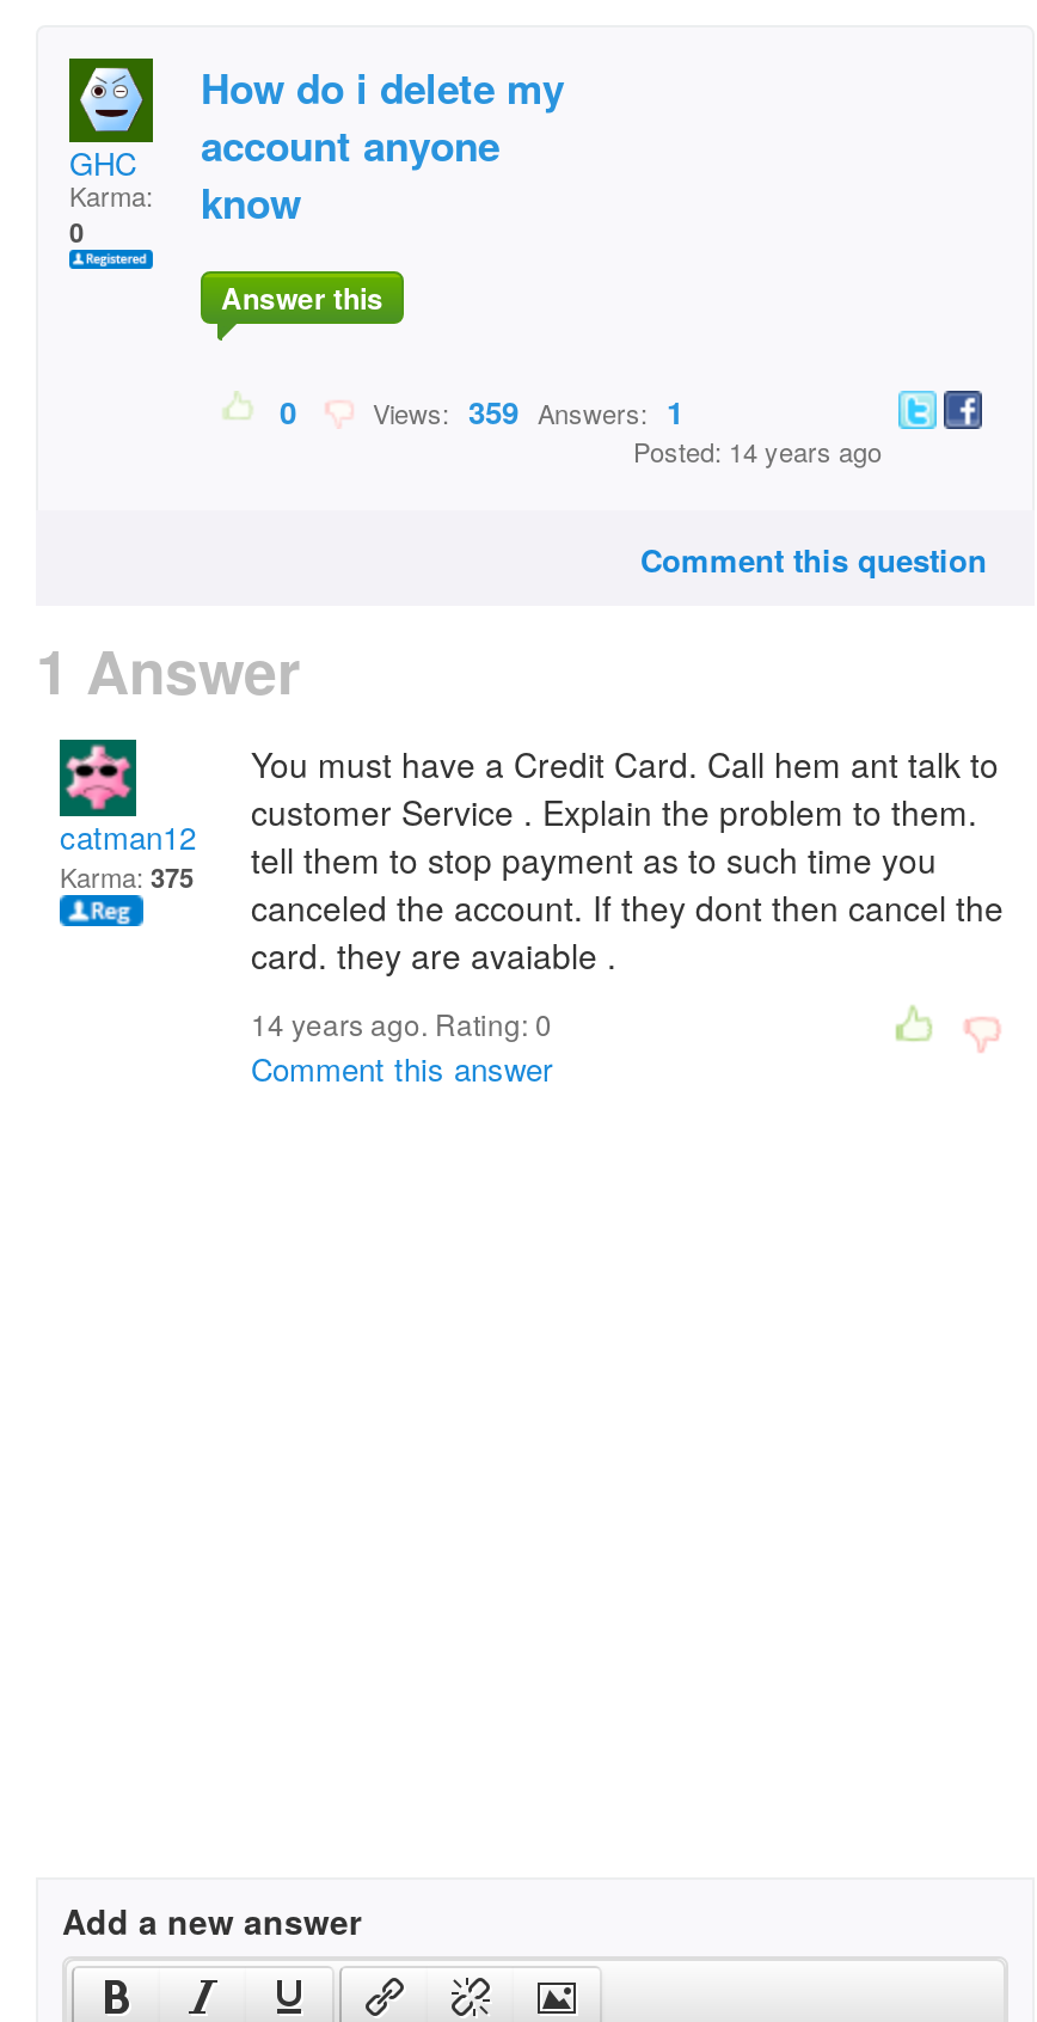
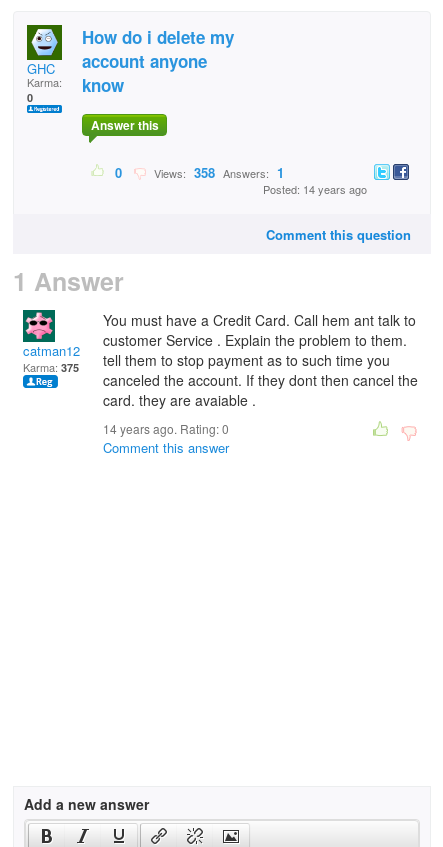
[358,389,683,434] Views: 359 Answers: 1 -> [148,163,284,182] Views: 358 Answers: 1

